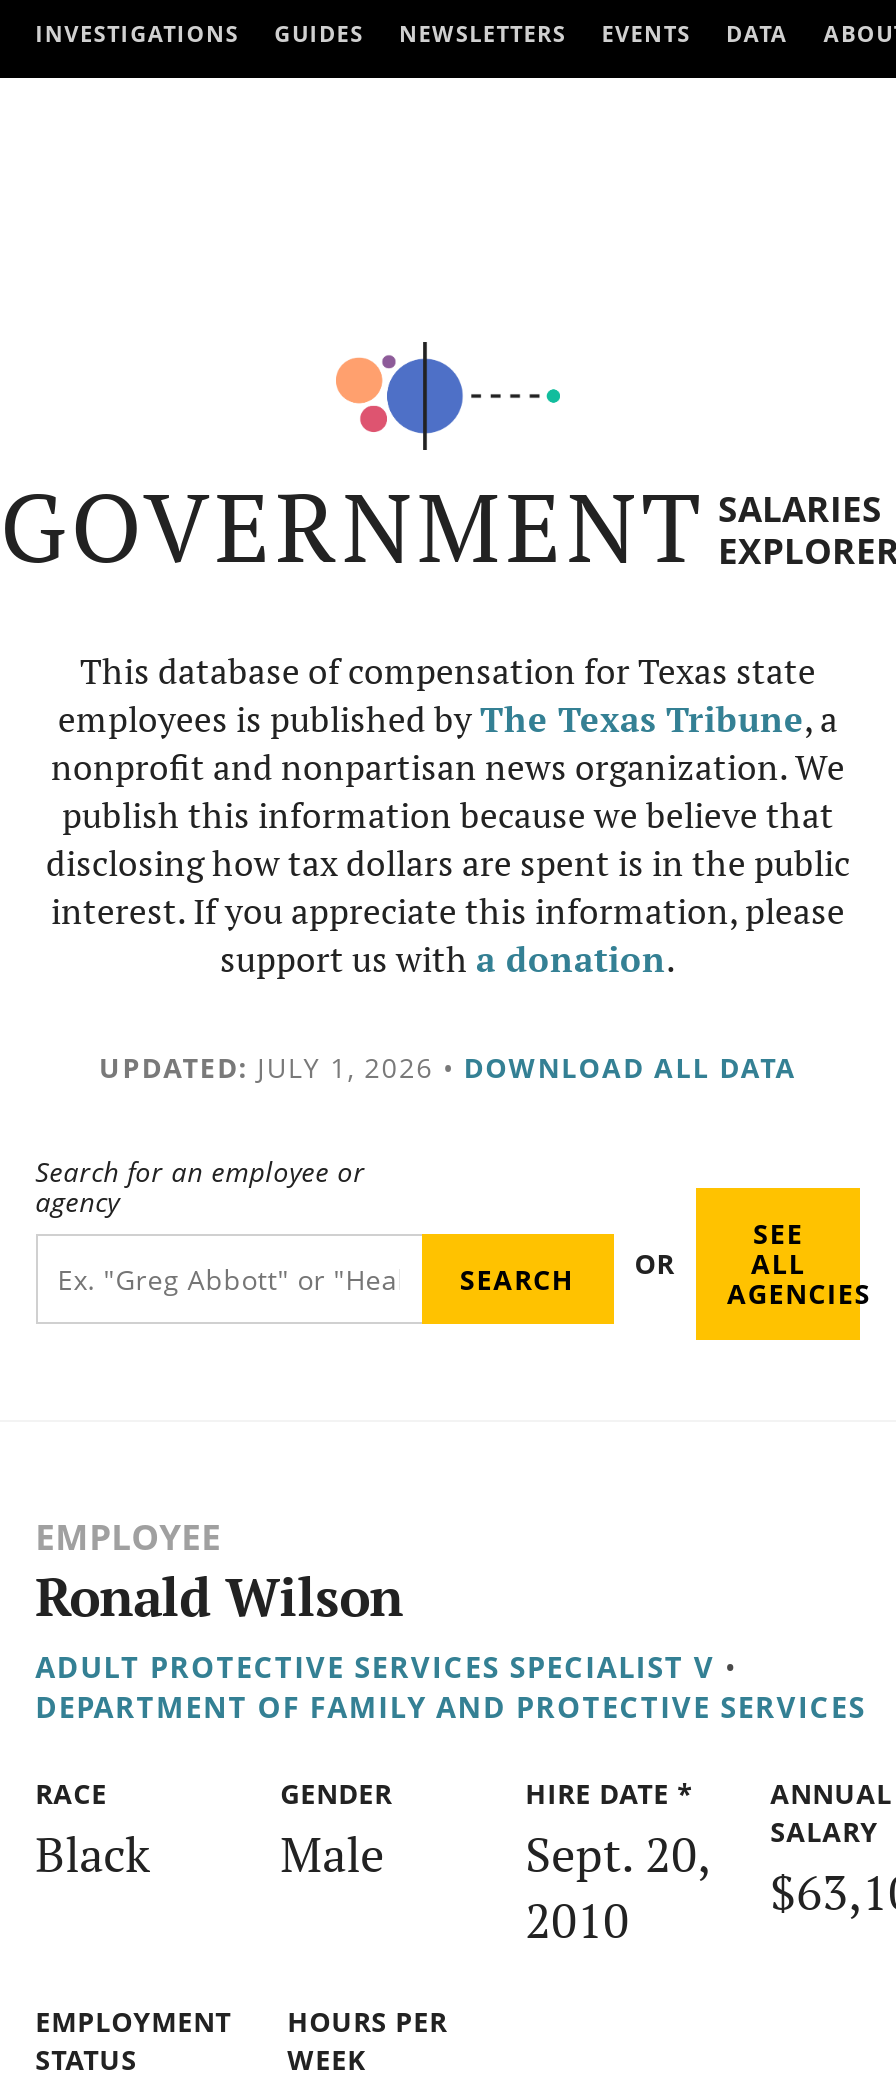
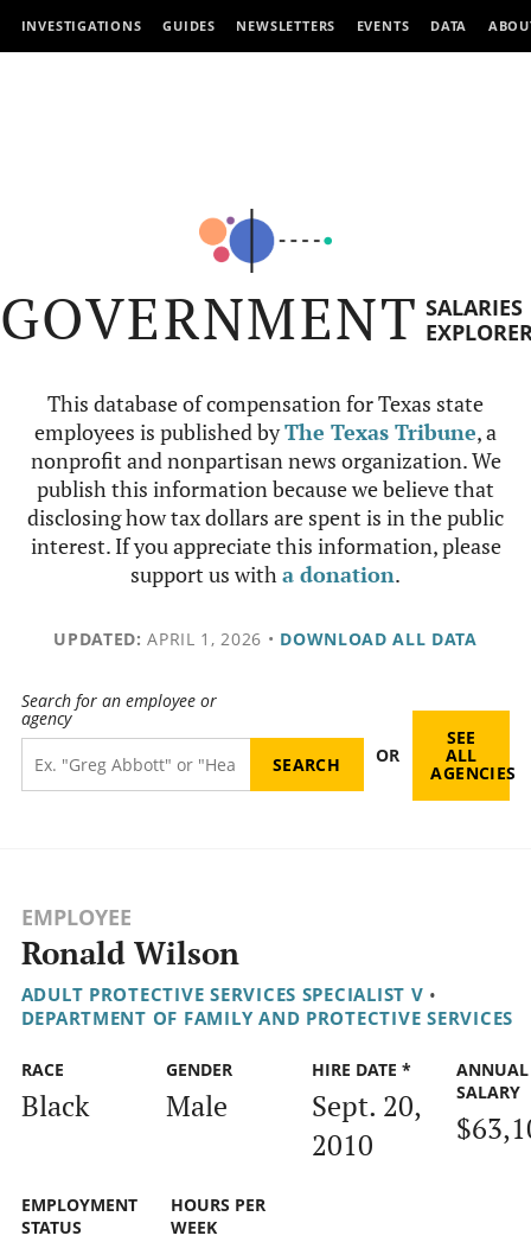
[99,1048,797,1086] UPDATED: JULY 1, 2026 • DOWNLOAD ALL DATA -> [54,628,477,650] UPDATED: APRIL 1, 2026 • DOWNLOAD ALL DATA

